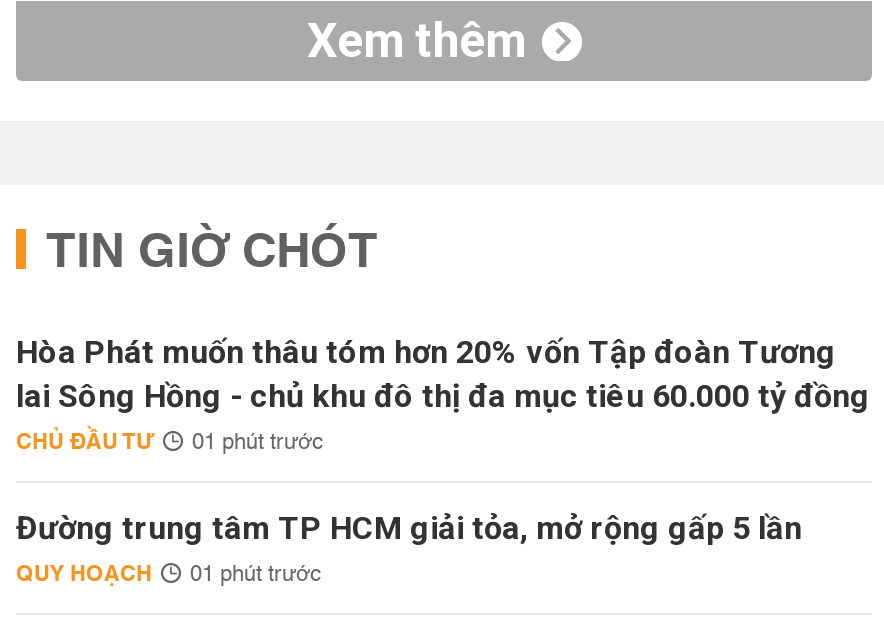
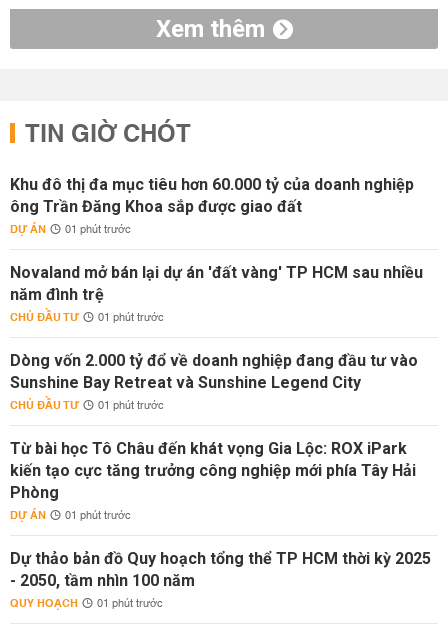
[16,333,870,415] Hòa Phát muốn thâu tóm hơn 20% vốn Tập đoàn Tương | lai Sông Hồng - chủ khu đô thị đa mục tiêu 60.000 tỷ đồng -> [10,175,423,304] Khu đô thị đa mục tiêu hơn 60.000 tỷ của doanh nghiệp | ông Trần Đăng Khoa sắp được giao đất | DỰ ÁN | 01 phút trước | Novaland mở bán lại dự án 'đất vàng' TP HCM sau nhiều | năm đình trệ
[16,509,802,547] Đường trung tâm TP HCM giải tỏa, mở rộng gấp 5 lần -> [10,351,431,590] Dòng vốn 2.000 tỷ đổ về doanh nghiệp đang đầu tư vào | Sunshine Bay Retreat và Sunshine Legend City | CHỦ ĐẦU TƯ | 01 phút trước | Từ bài học Tô Châu đến khát vọng Gia Lộc: ROX iPark | kiến tạo cực tăng trưởng công nghiệp mới phía Tây Hải | Phòng | DỰ ÁN | 01 phút trước | Dự thảo bản đồ Quy hoạch tổng thể TP HCM thời kỳ 2025 | - 2050, tầm nhìn 100 năm

